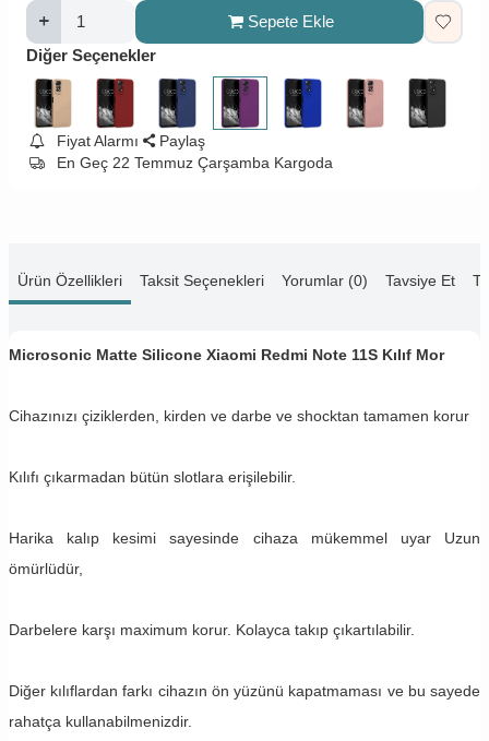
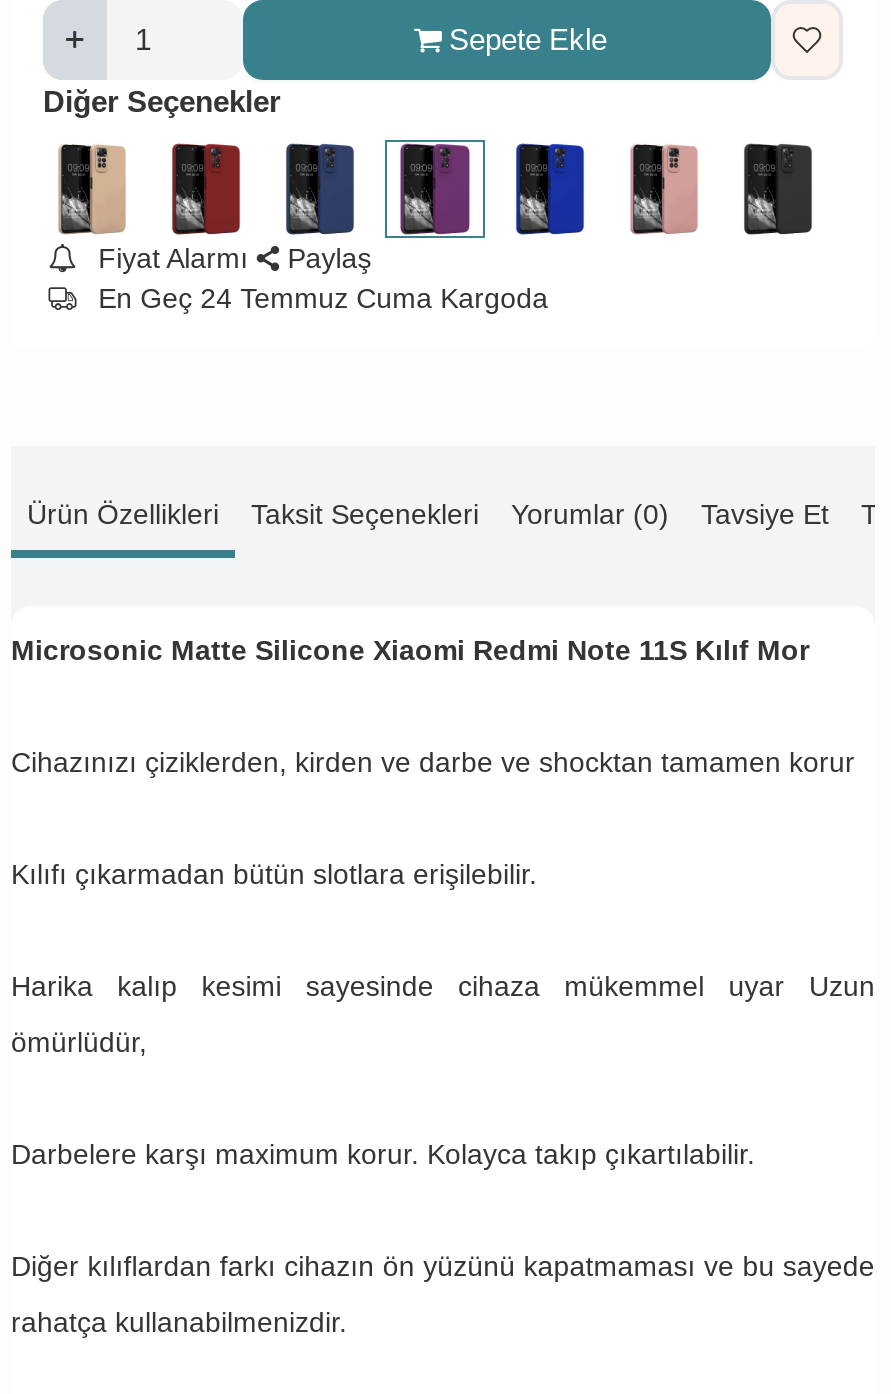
[56,154,332,171] En Geç 22 Temmuz Çarşamba Kargoda -> [98,282,548,314] En Geç 24 Temmuz Cuma Kargoda

